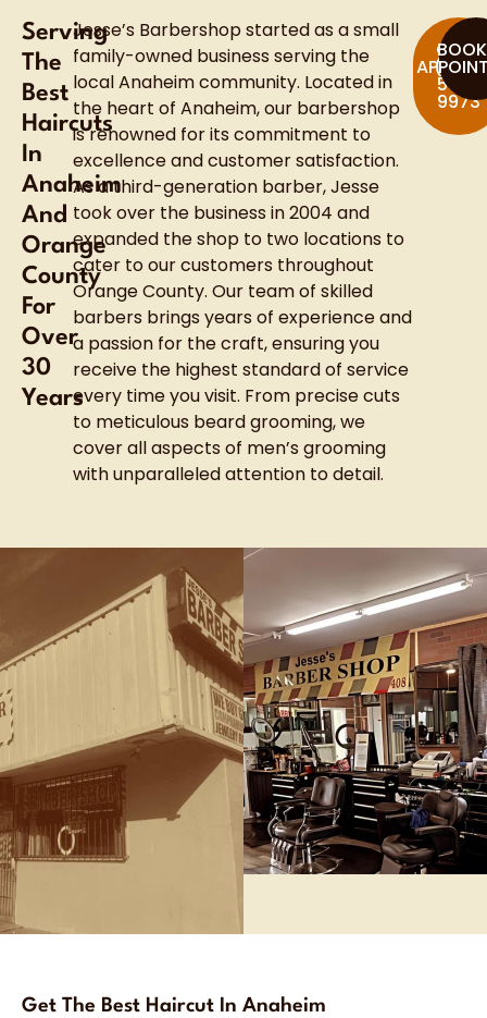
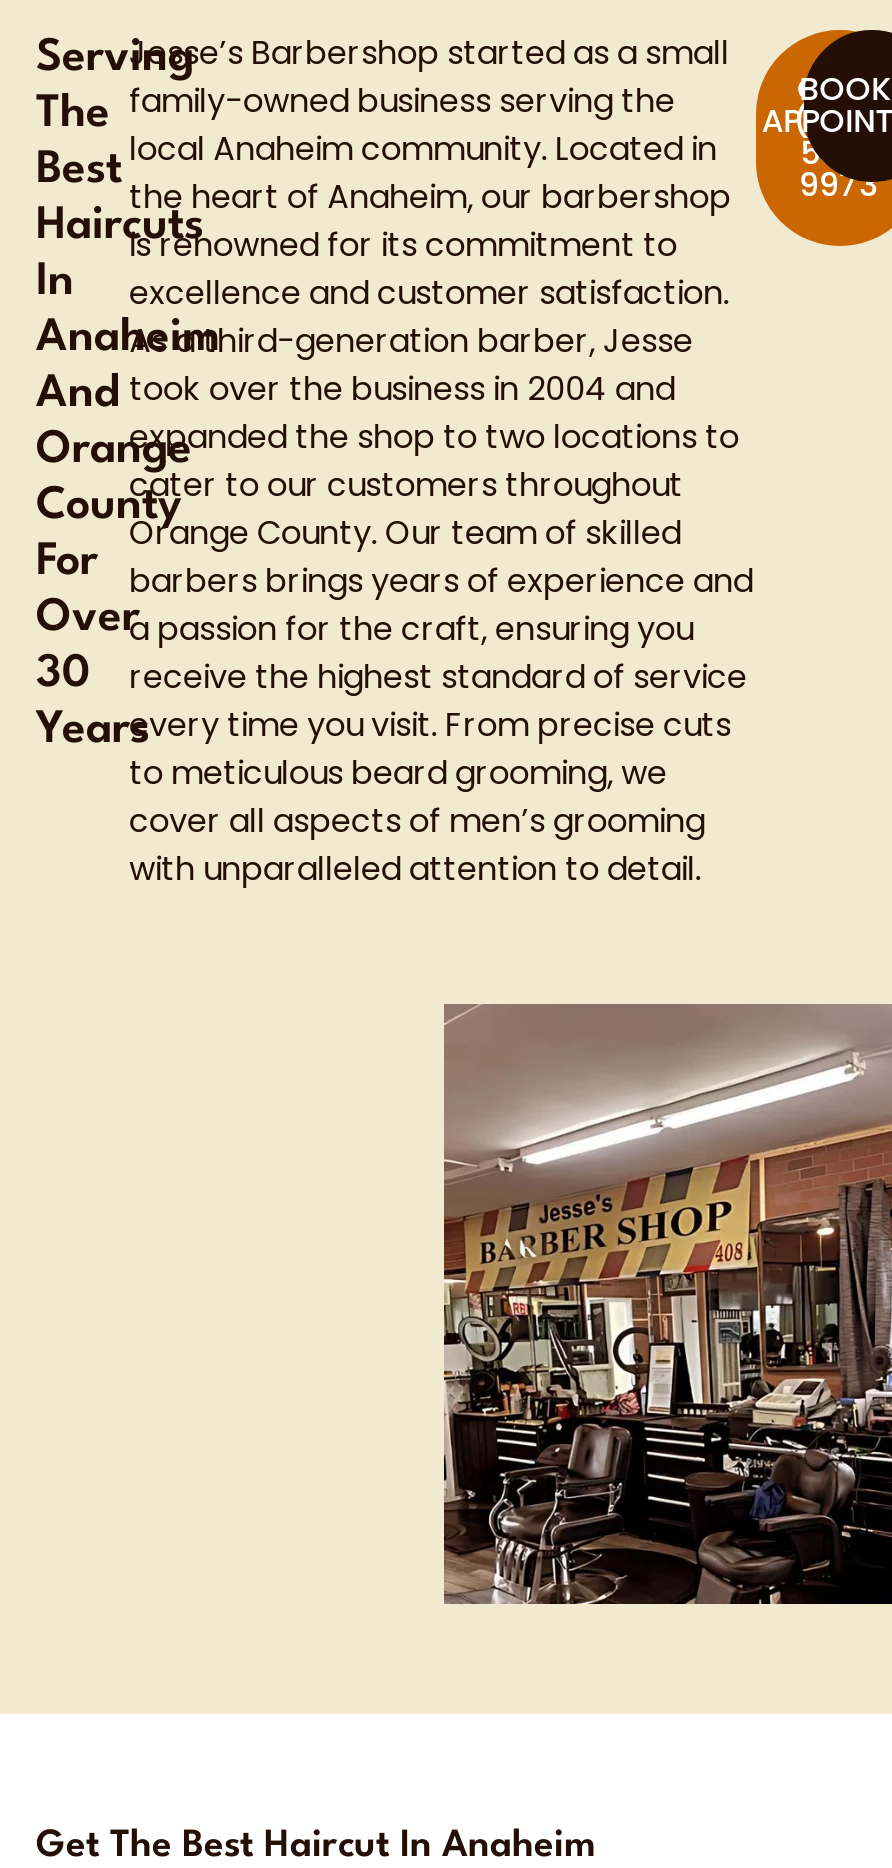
[3,547,245,934] [image] -> none

